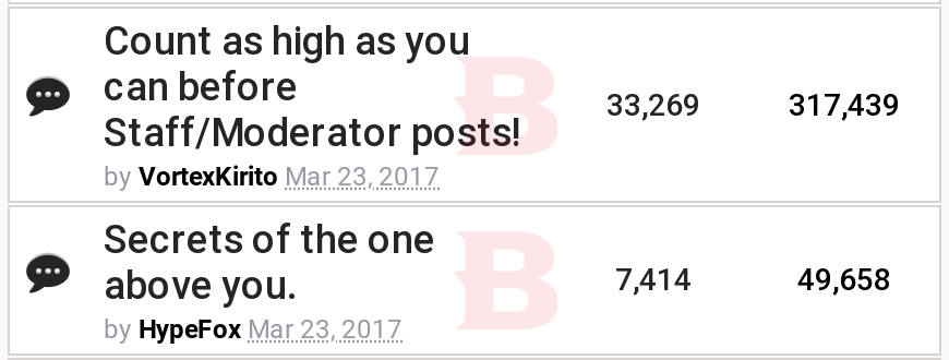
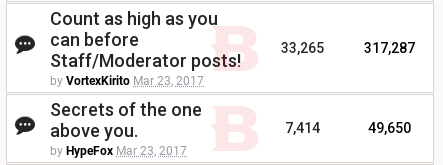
[606,88,700,123] 33,269 -> [280,40,323,56] 33,265
[789,88,900,123] 317,439 -> [364,40,415,56] 317,287
[797,262,891,297] 49,658 -> [368,120,411,136] 49,650

